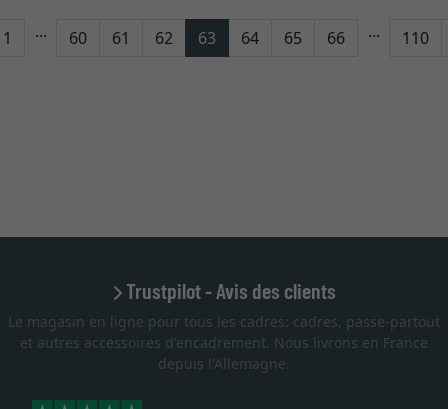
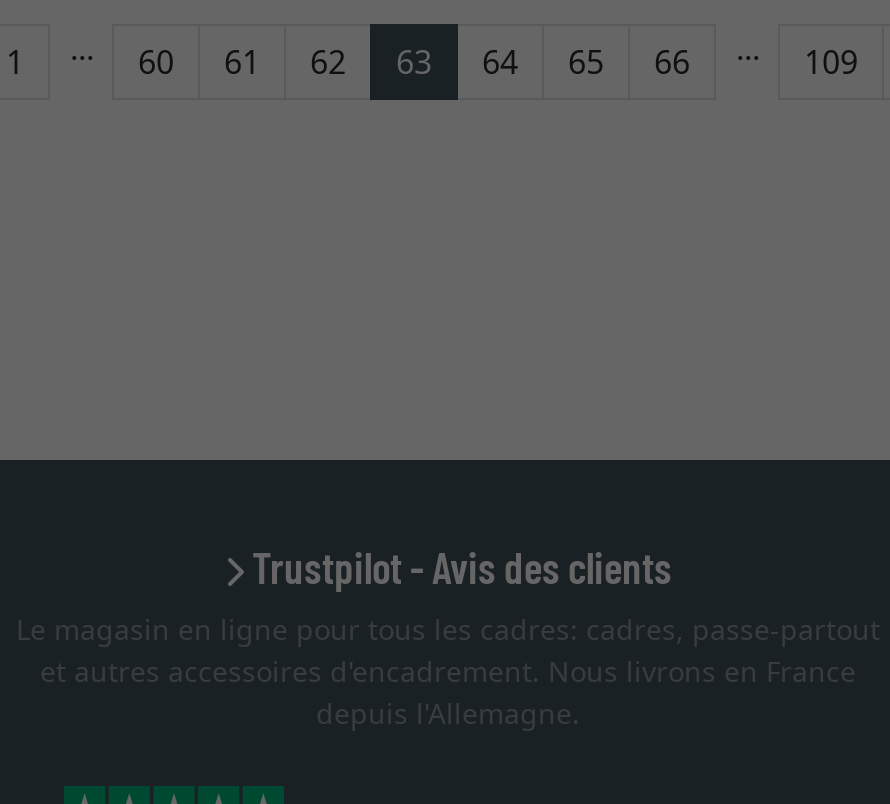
[402,27,429,49] 110 -> [804,40,858,84] 109

